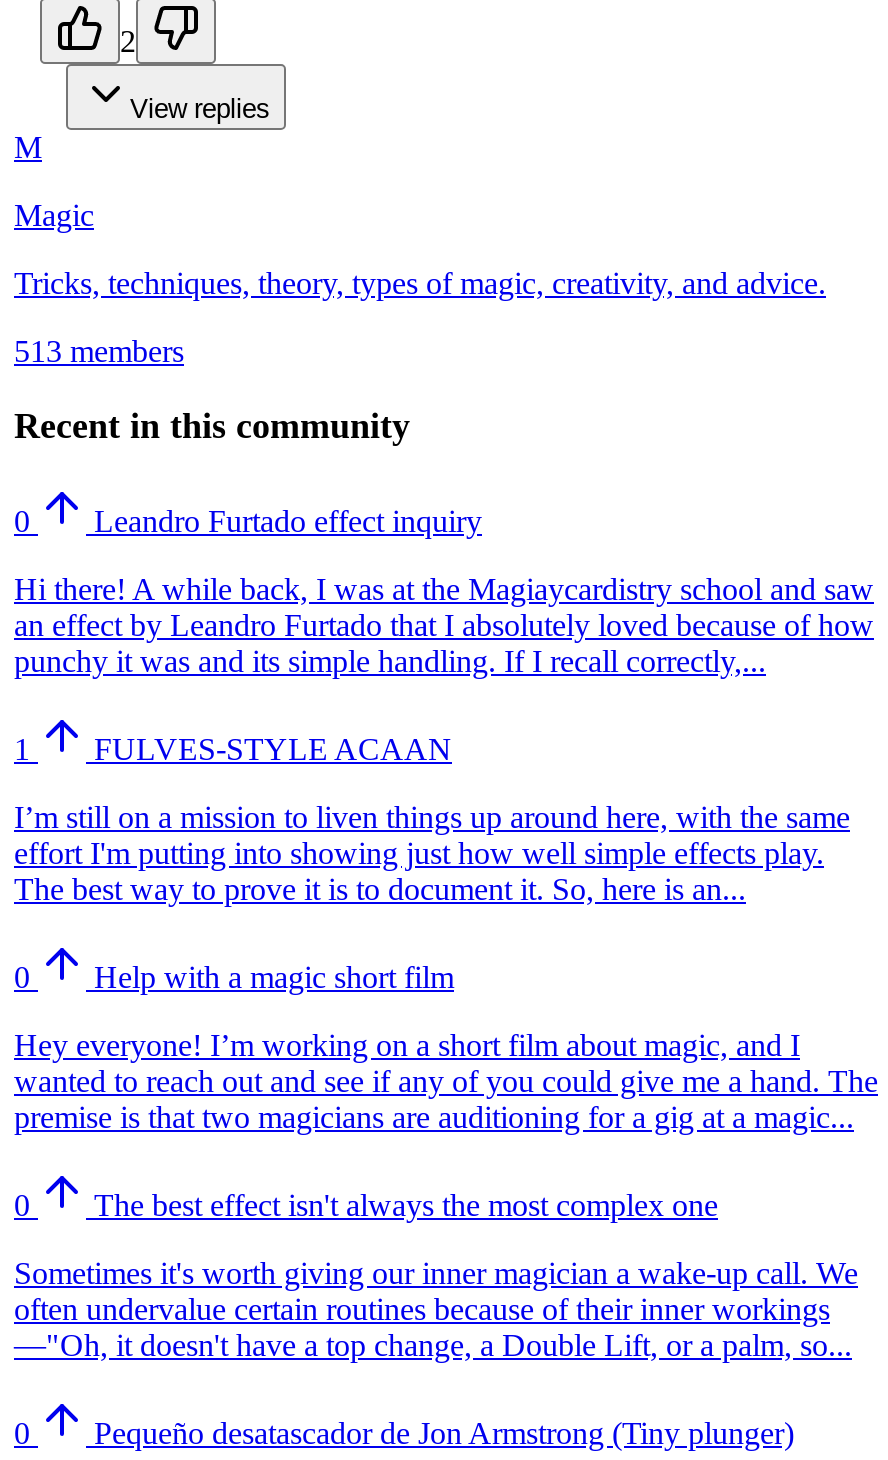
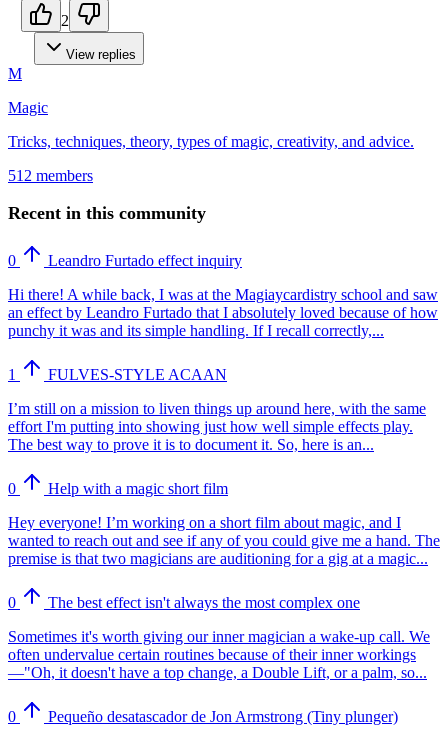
[14,334,184,368] 513 members -> [8,167,93,184] 512 members

